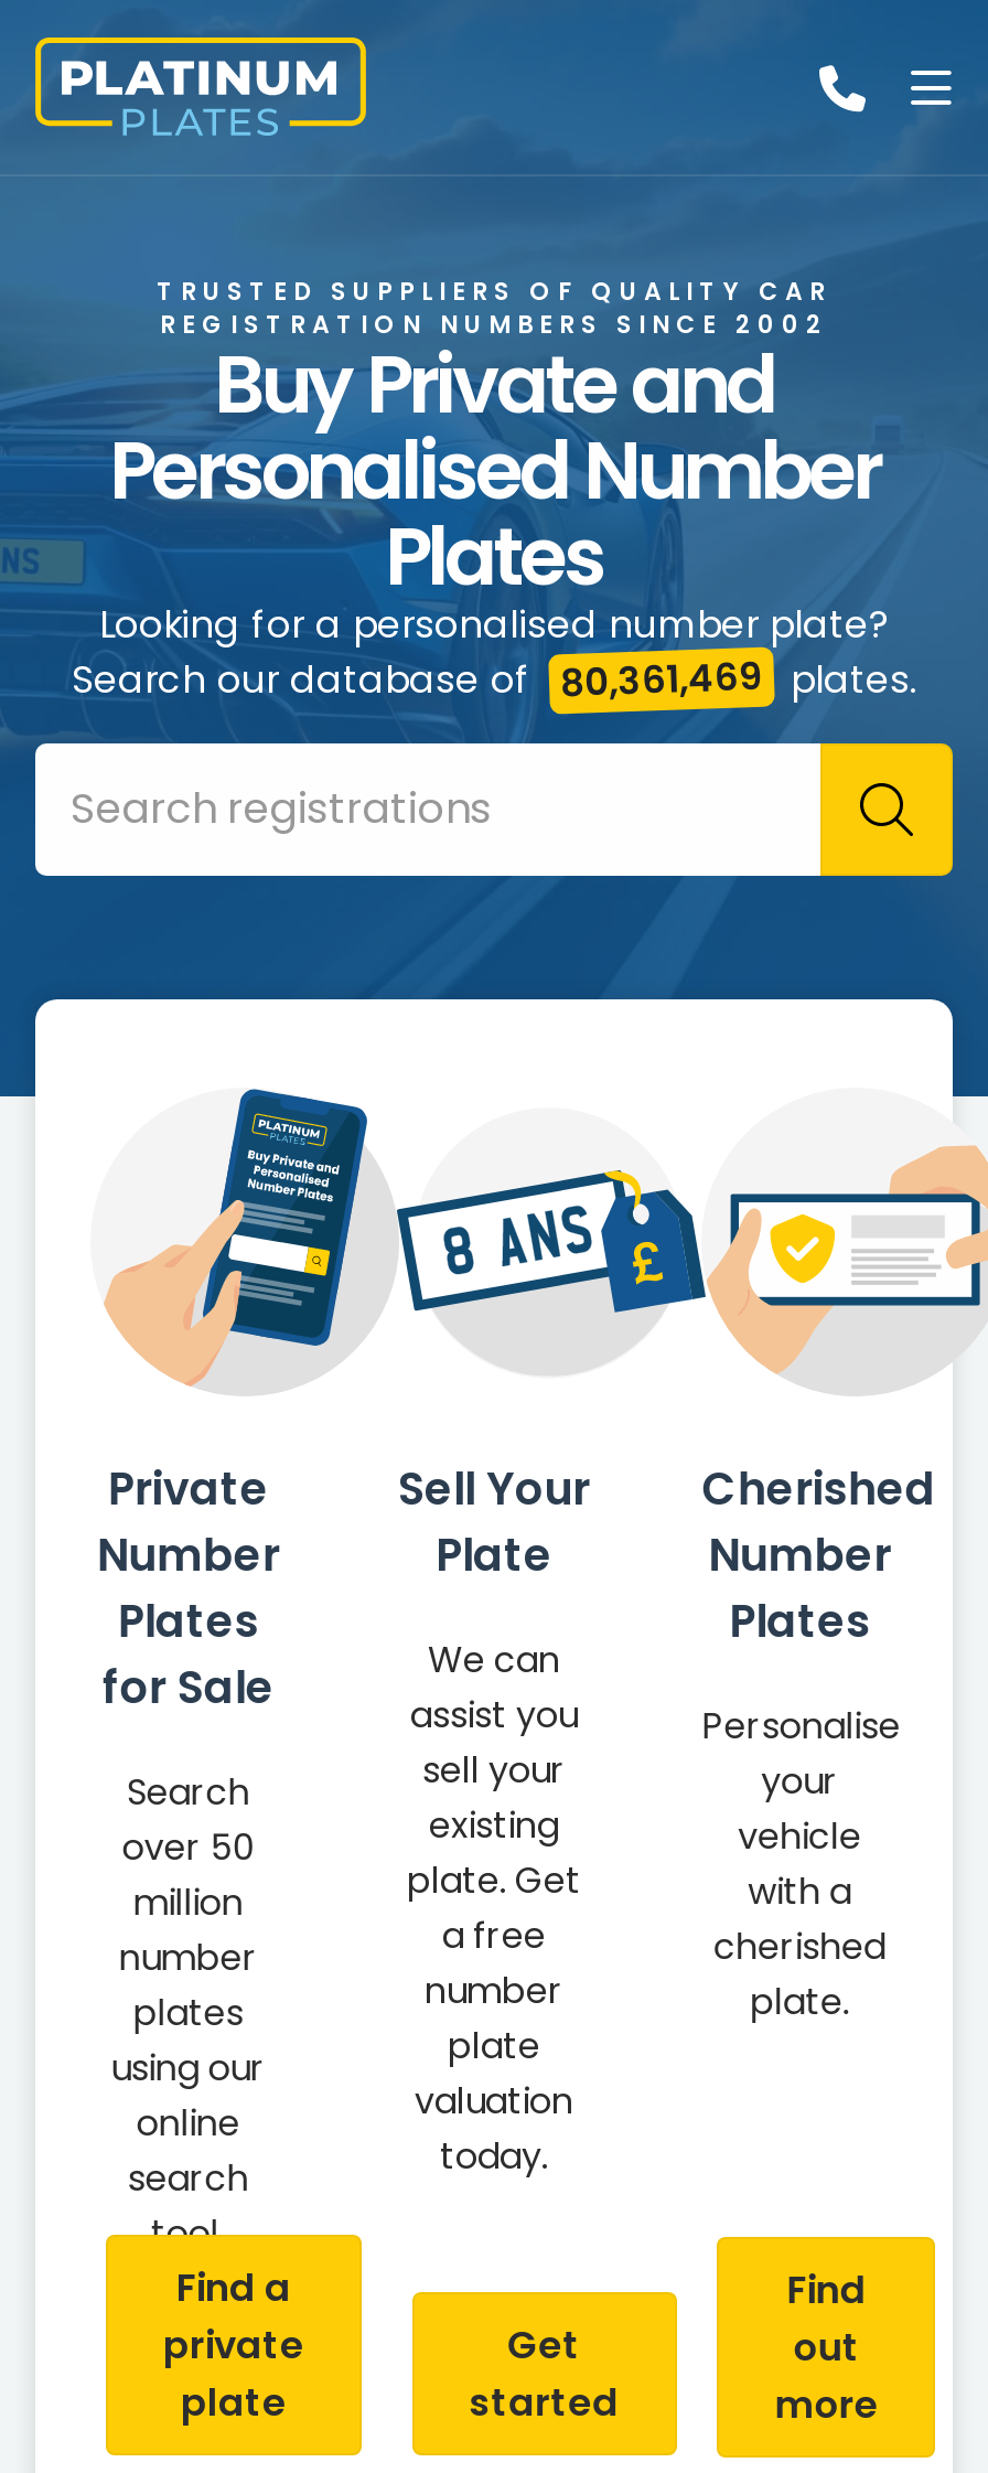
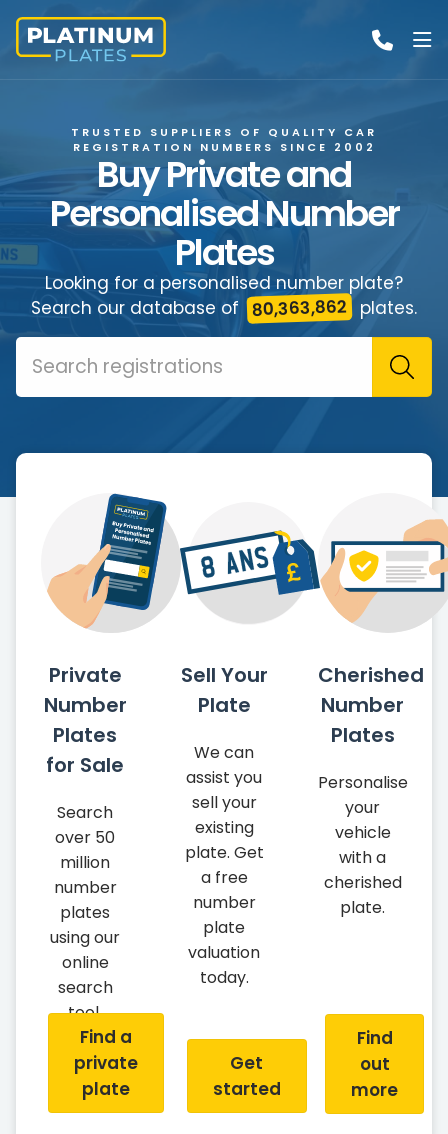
[72,649,916,709] Search our database of 80,361,469 plates. -> [31,294,417,322] Search our database of 80,363,862 plates.

